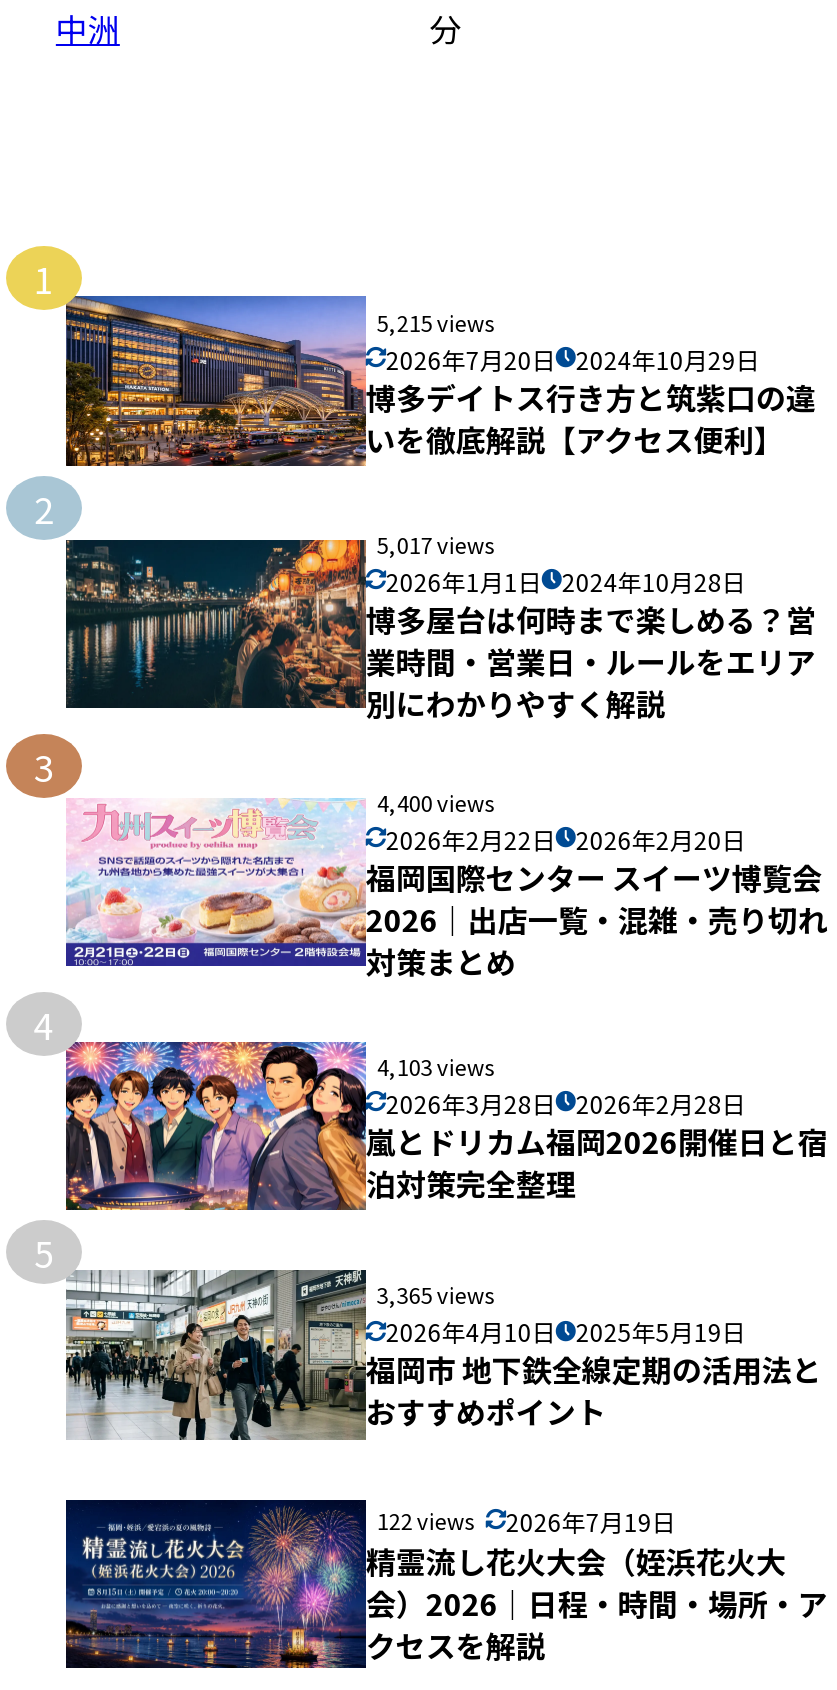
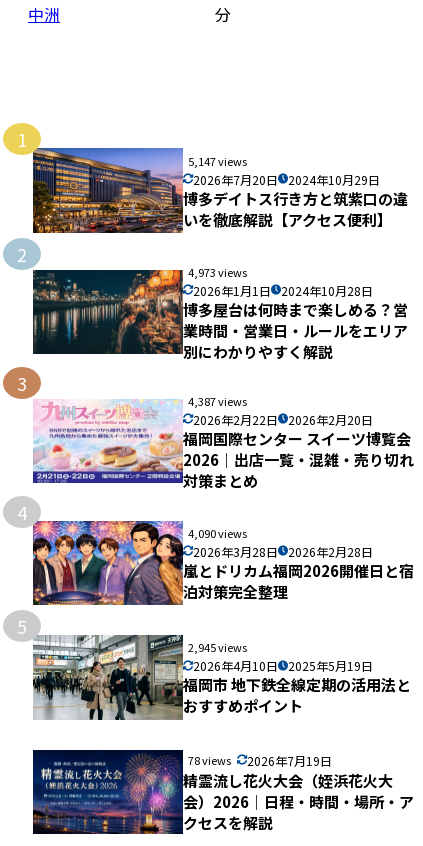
[377,305,495,337] 5,215 views -> [188,153,247,169] 5,147 views
[377,528,495,560] 5,017 views -> [188,264,247,280] 4,973 views
[377,786,495,818] 4,400 views -> [188,393,247,409] 4,387 views
[377,1050,495,1082] 4,103 views -> [188,525,247,541] 4,090 views
[377,1279,495,1311] 3,365 views -> [188,639,247,655] 2,945 views
[377,1503,676,1537] 122 views 2026年7月19日 -> [188,752,332,769] 78 views 2026年7月19日

